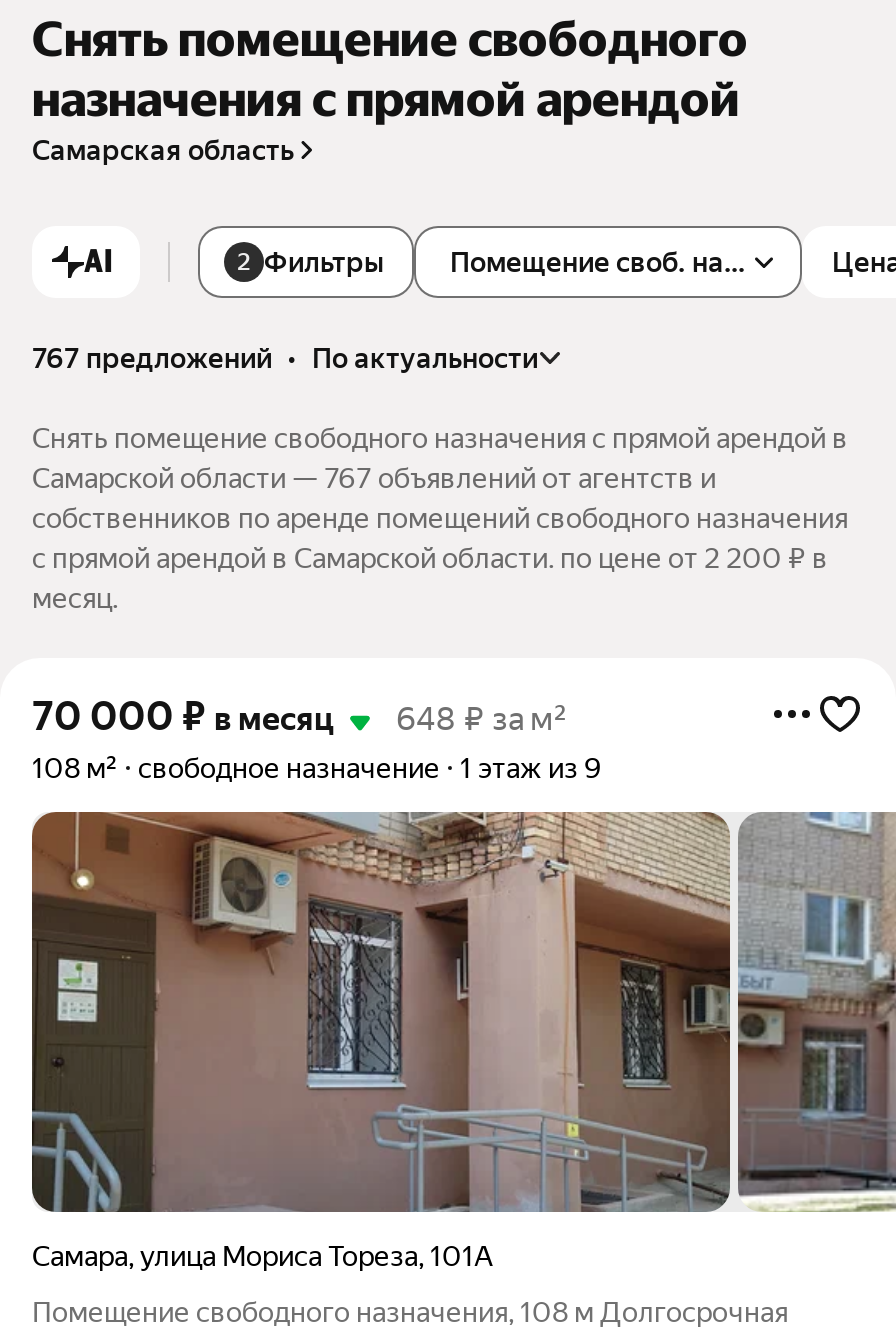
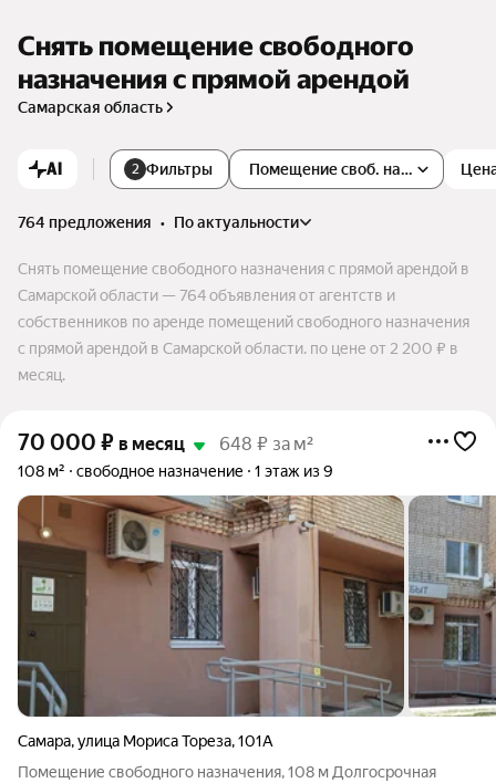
[32,342,538,374] 767 предложений • по актуальности -> [18,213,299,231] 764 предложения • по актуальности
[32,462,716,494] Самарской области — 767 объявлений от агентств и -> [18,286,395,304] Самарской области — 764 объявления от агентств и

